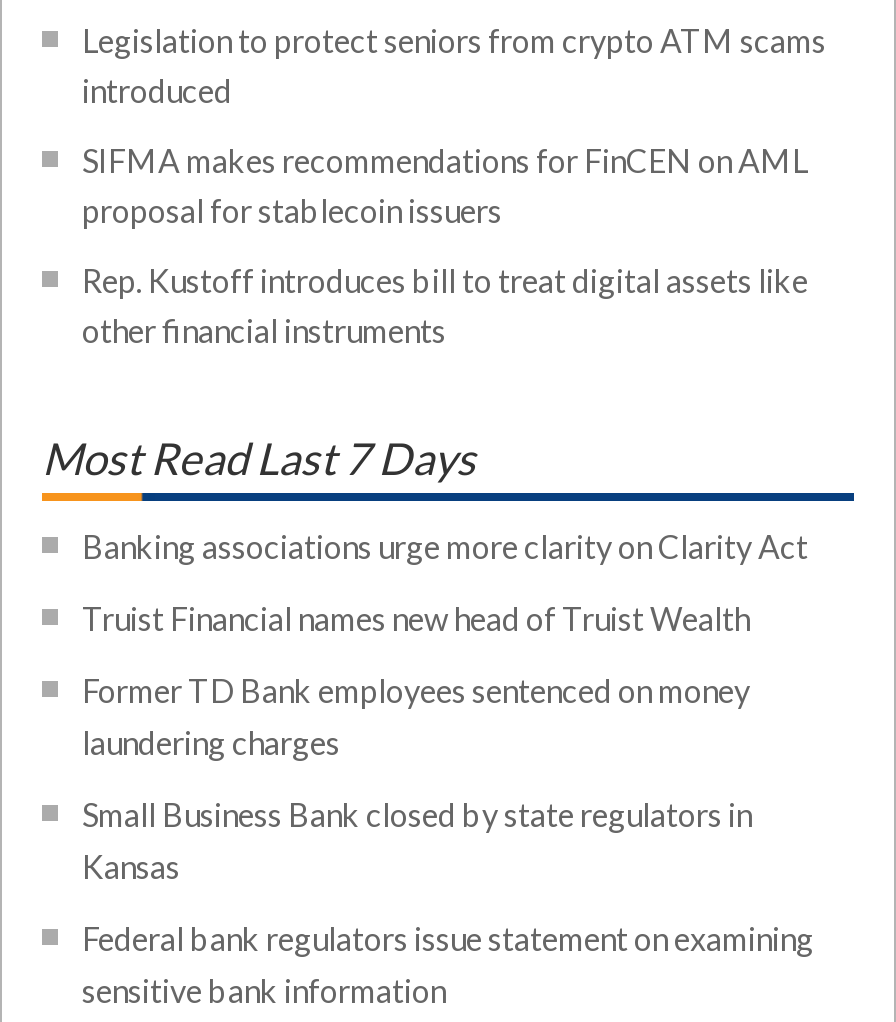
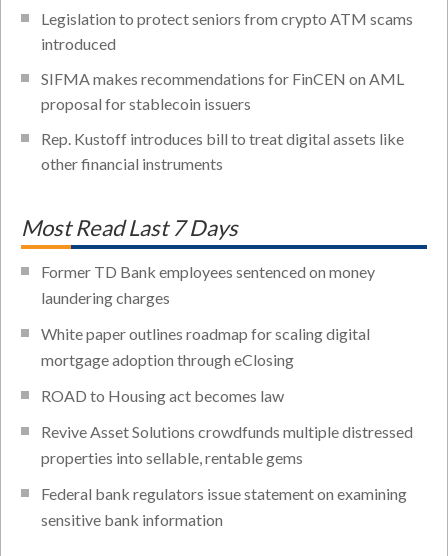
[82,527,808,637] Banking associations urge more clarity on Clarity Act | Truist Financial names new head of Truist Wealth -> none
moved [82,671,750,761] -> [41,262,375,307]: Former TD Bank employees sentenced on money | laundering charges
[82,795,752,885] Small Business Bank closed by state regulators in | Kansas -> [41,324,413,467] White paper outlines roadmap for scaling digital | mortgage adoption through eClosing | ROAD to Housing act becomes law | Revive Asset Solutions crowdfunds multiple distressed | properties into sellable, rentable gems

